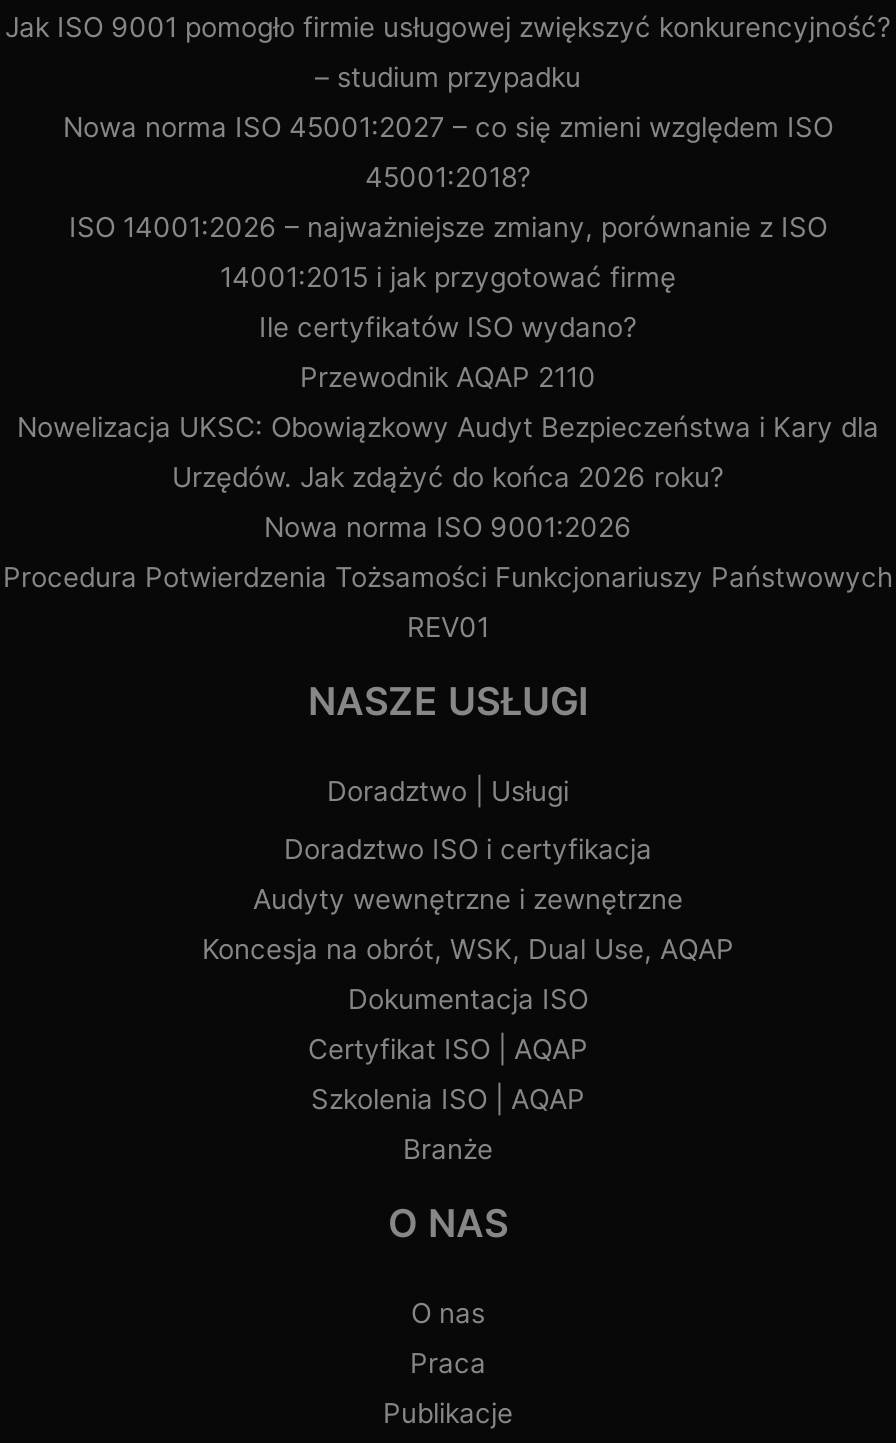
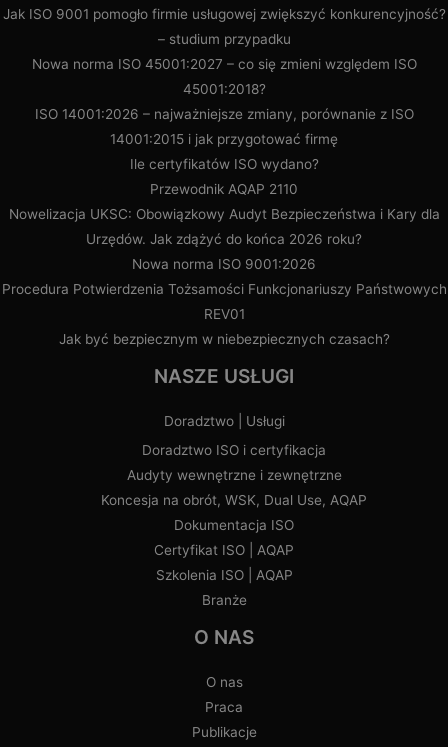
none -> [58,331,389,347] Jak być bezpiecznym w niebezpiecznych czasach?

